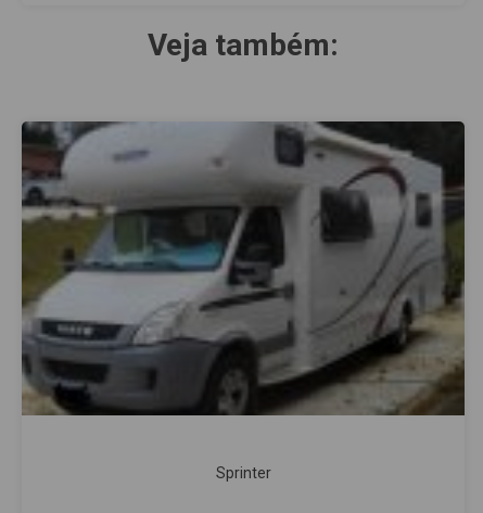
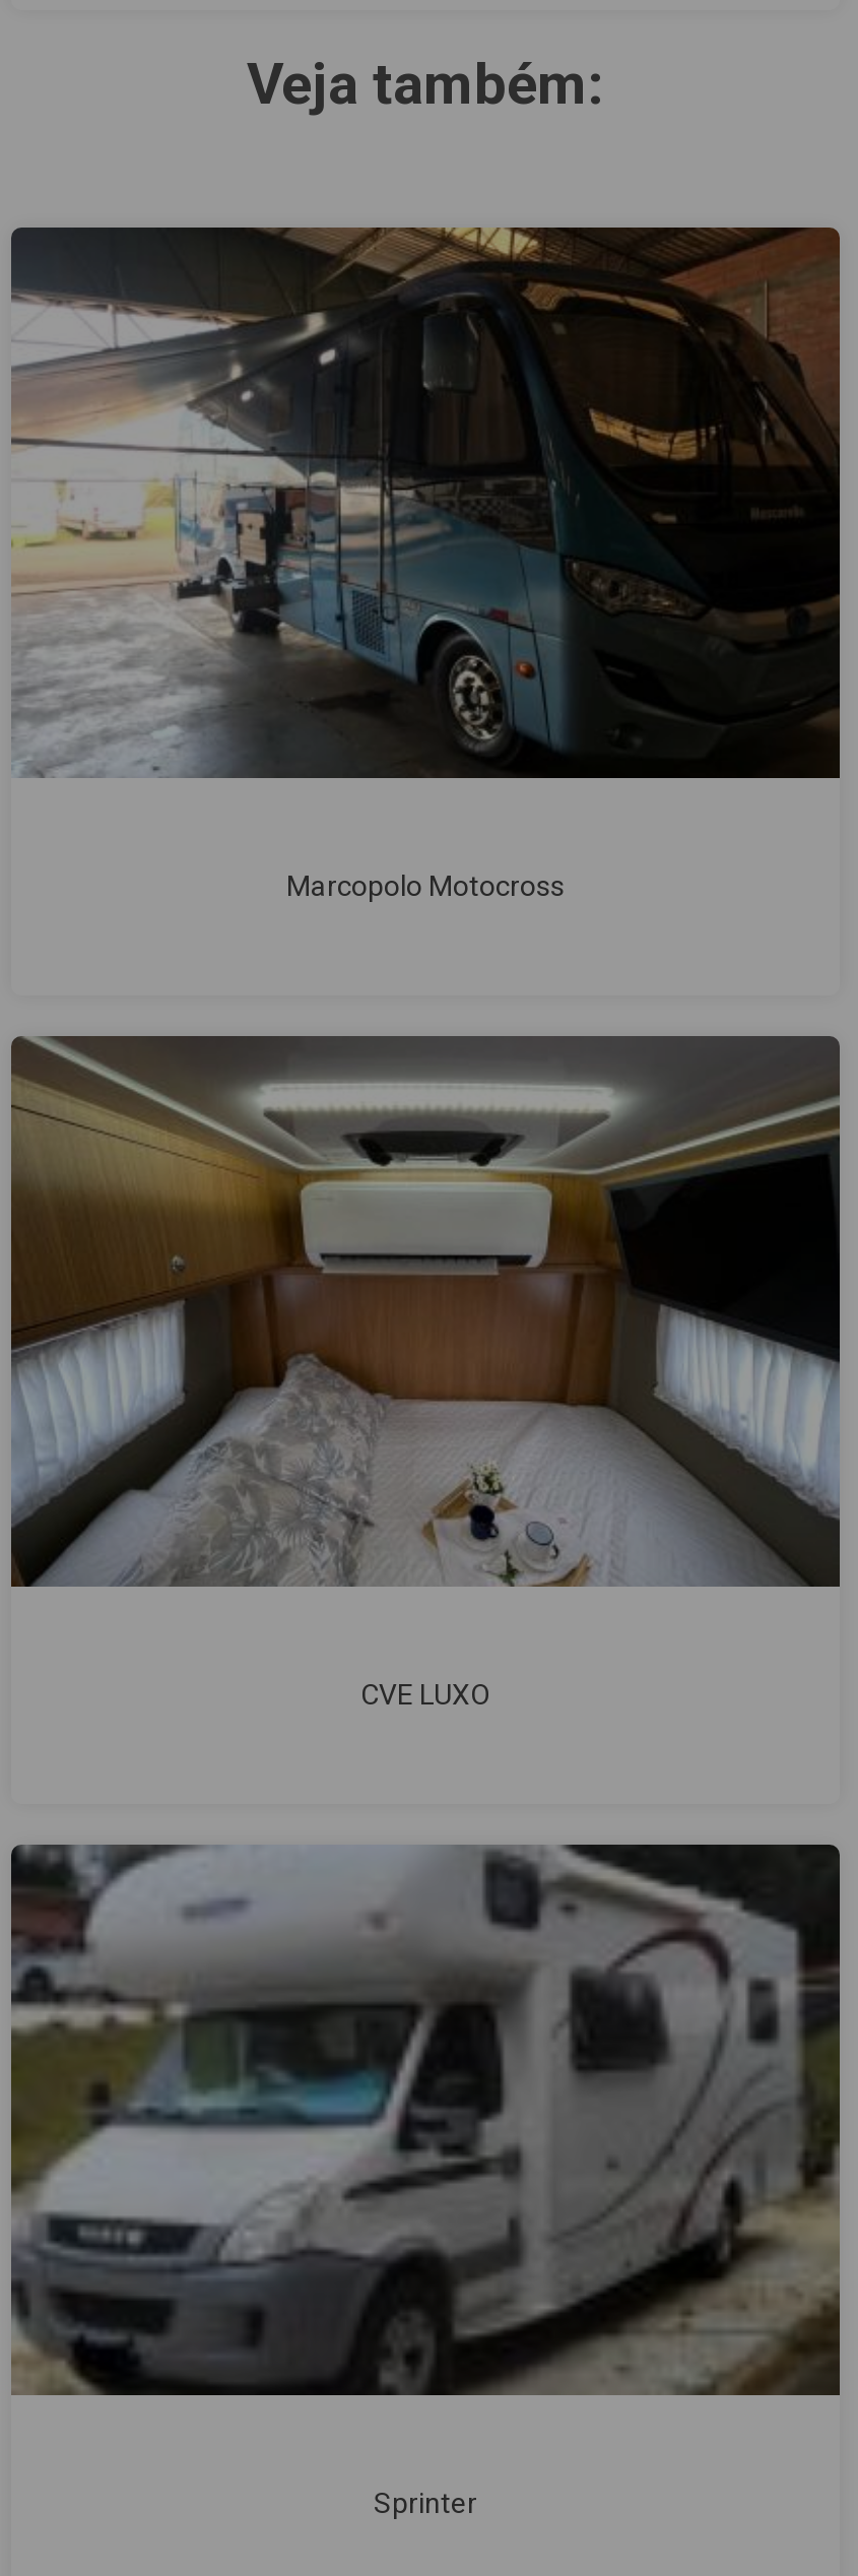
none -> [9,1034,842,1589] [image]
none -> [11,226,842,780] [image]
none -> [286,870,565,902] Marcopolo Motocross
none -> [360,1678,490,1711] CVE LUXO

